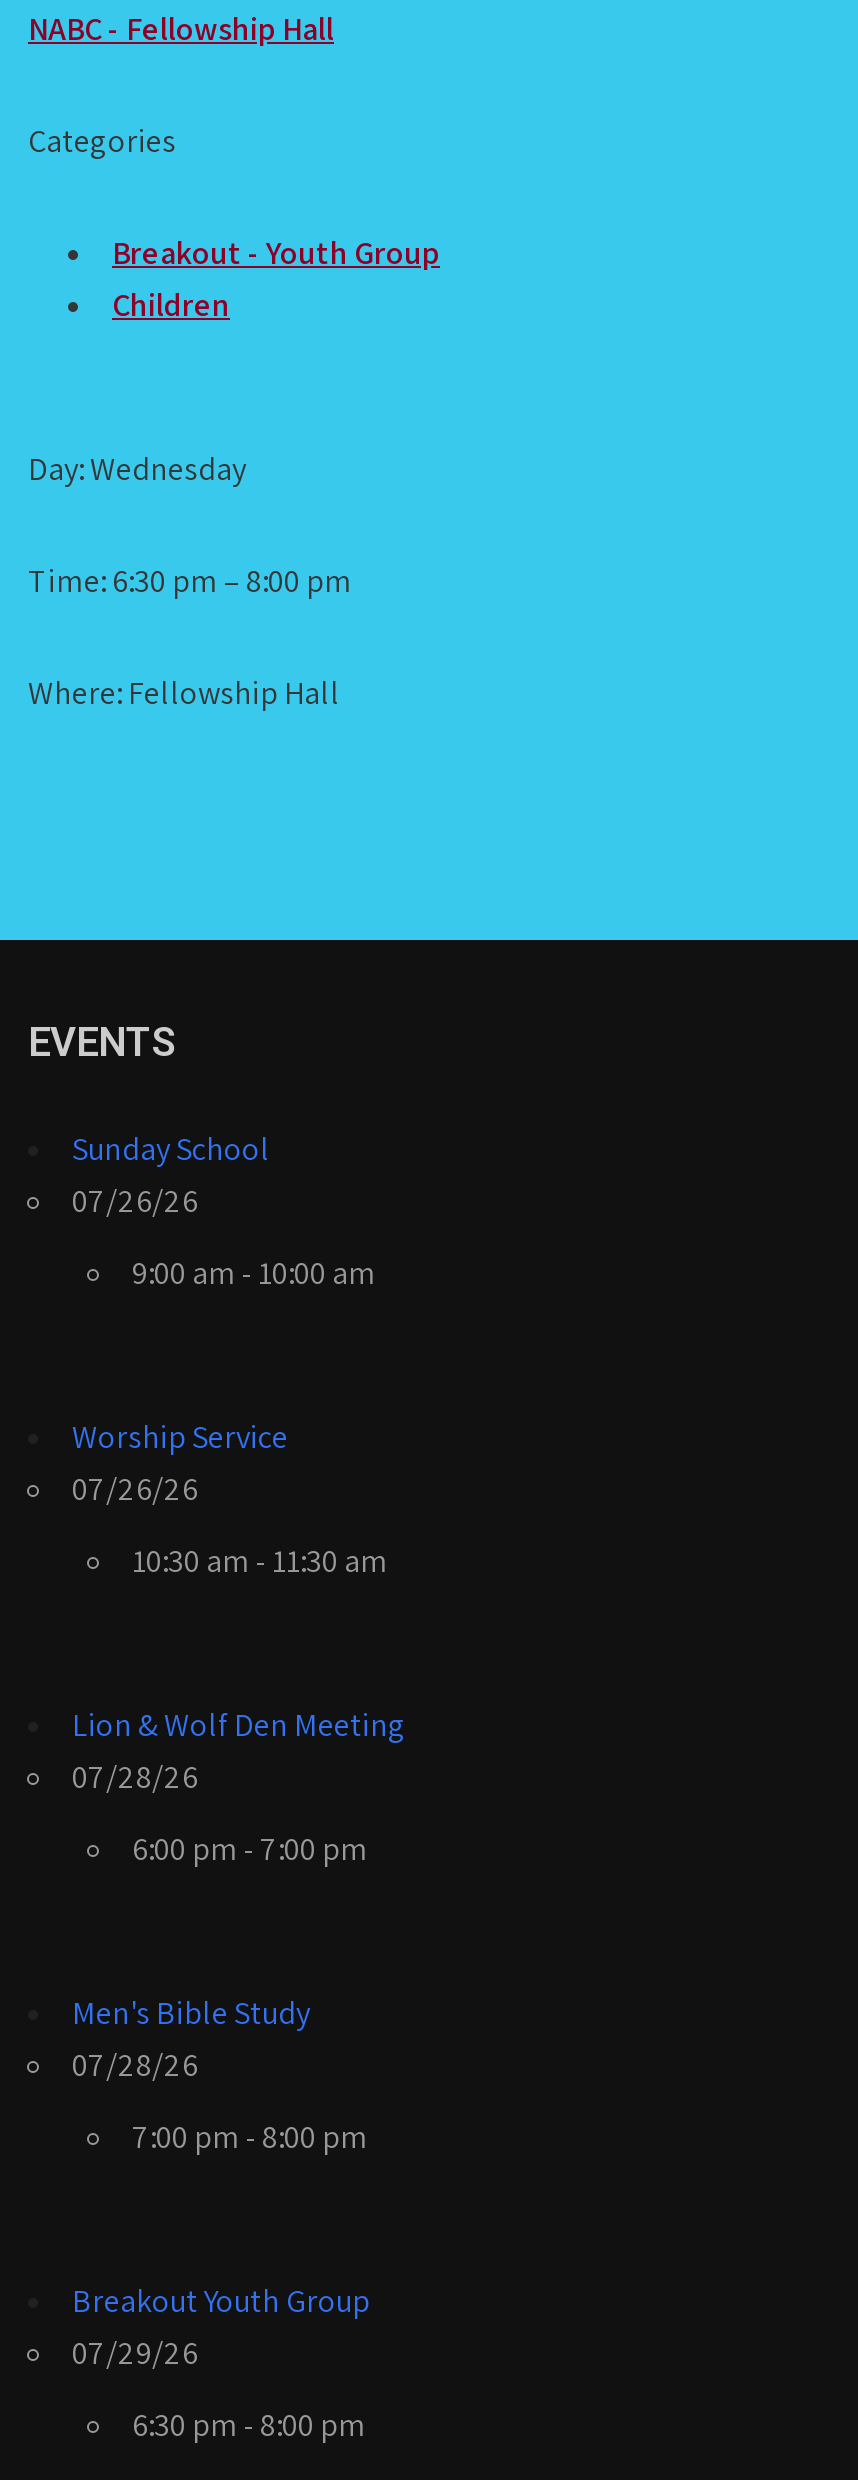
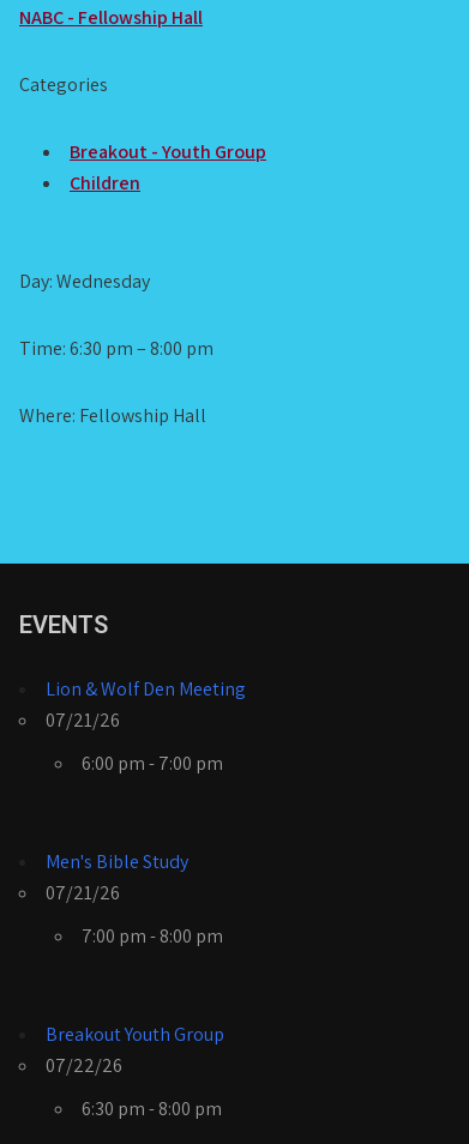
[72,1128,376,1294] Sunday School | 07/26/26 | 9:00 am - 10:00 am -> none
[72,1416,388,1582] Worship Service | 07/26/26 | 10:30 am - 11:30 am -> none
[72,1756,198,1798] 07/28/26 -> [46,708,120,733] 07/21/26
[72,2044,198,2086] 07/28/26 -> [46,880,120,905] 07/21/26
[72,2332,198,2374] 07/29/26 -> [46,1053,122,1078] 07/22/26

